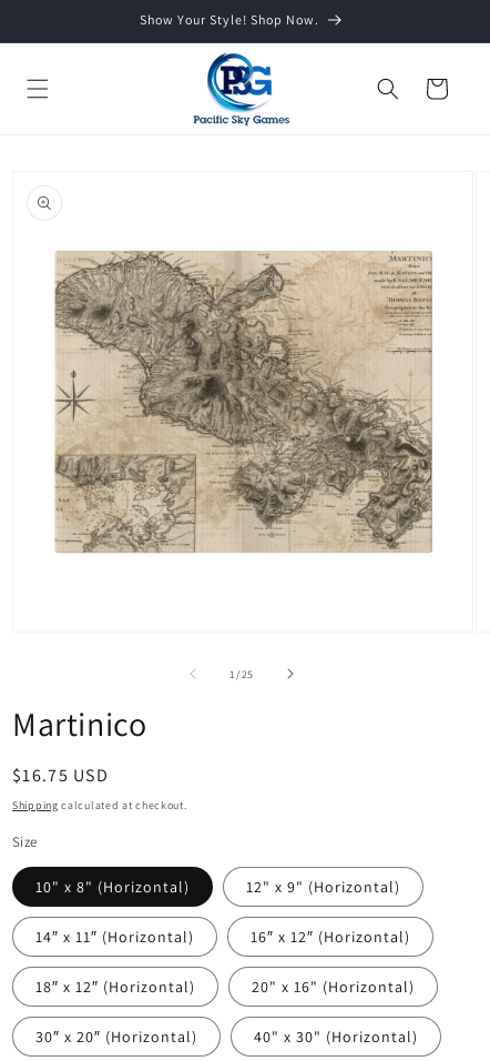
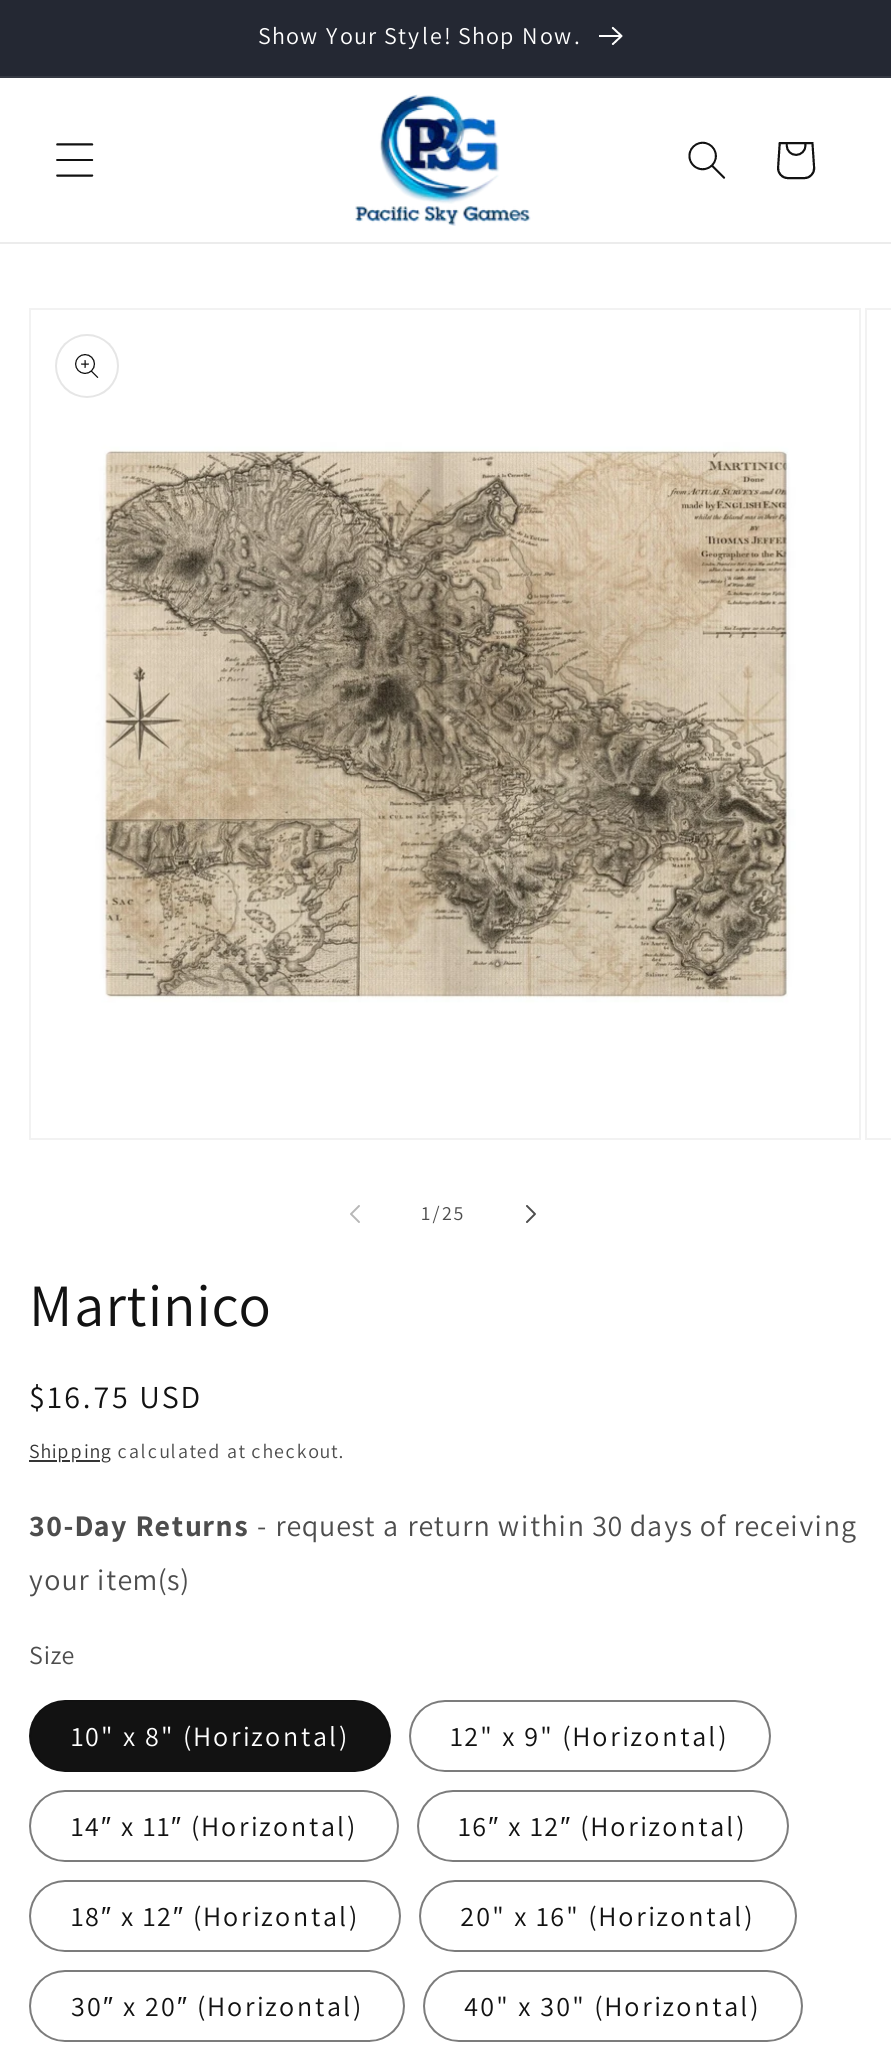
none -> [29,1505,858,1597] 30-Day Returns - request a return within 30 days of receiving | your item(s)

